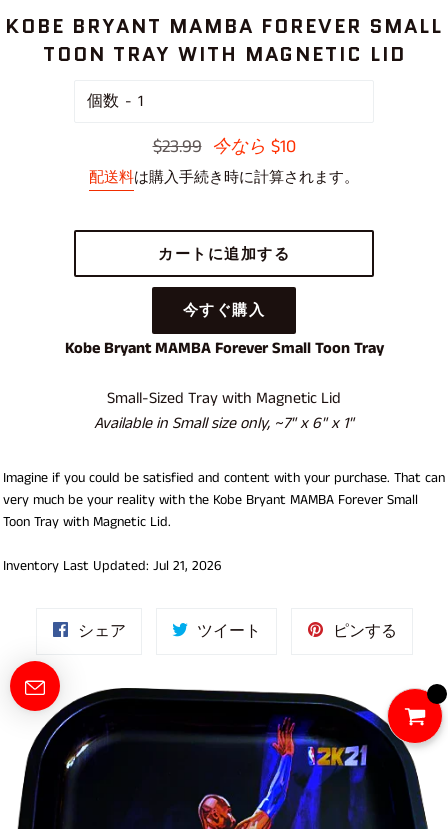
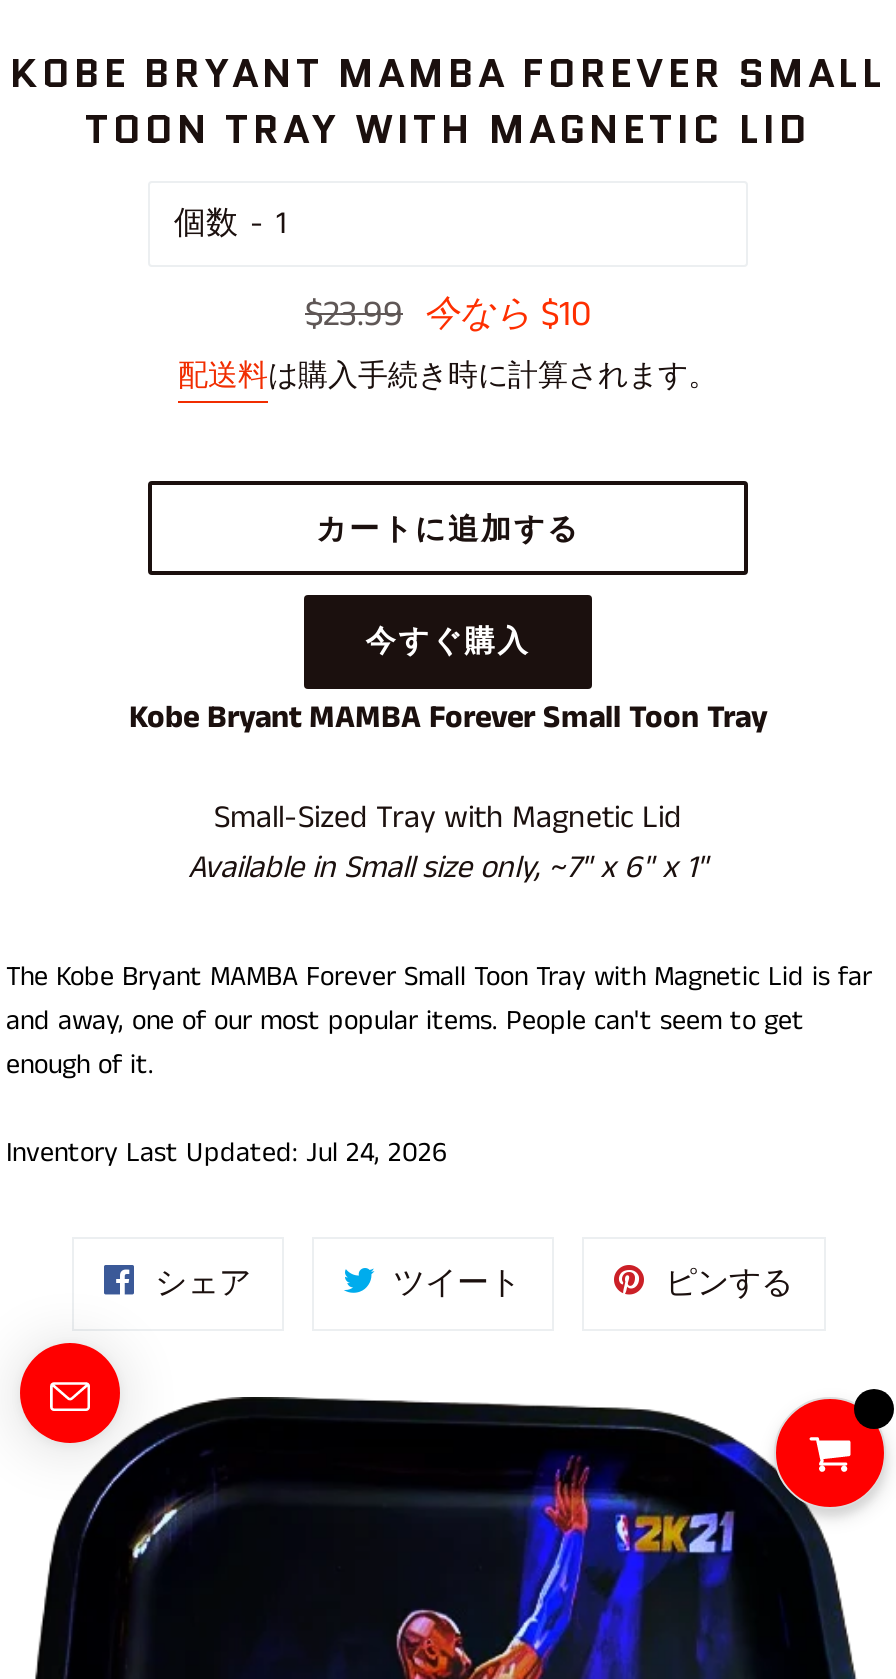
[3,468,445,532] Imagine if you could be satisfied and content with your purchase. That can | very much be your reality with the Kobe Bryant MAMBA Forever Small | Toon Tray with Magnetic Lid. -> [6,958,872,1086] The Kobe Bryant MAMBA Forever Small Toon Tray with Magnetic Lid is far | and away, one of our most popular items. People can't seem to get | enough of it.
[3,556,222,576] Inventory Last Updated: Jul 21, 2026 -> [6,1134,448,1174] Inventory Last Updated: Jul 24, 2026

